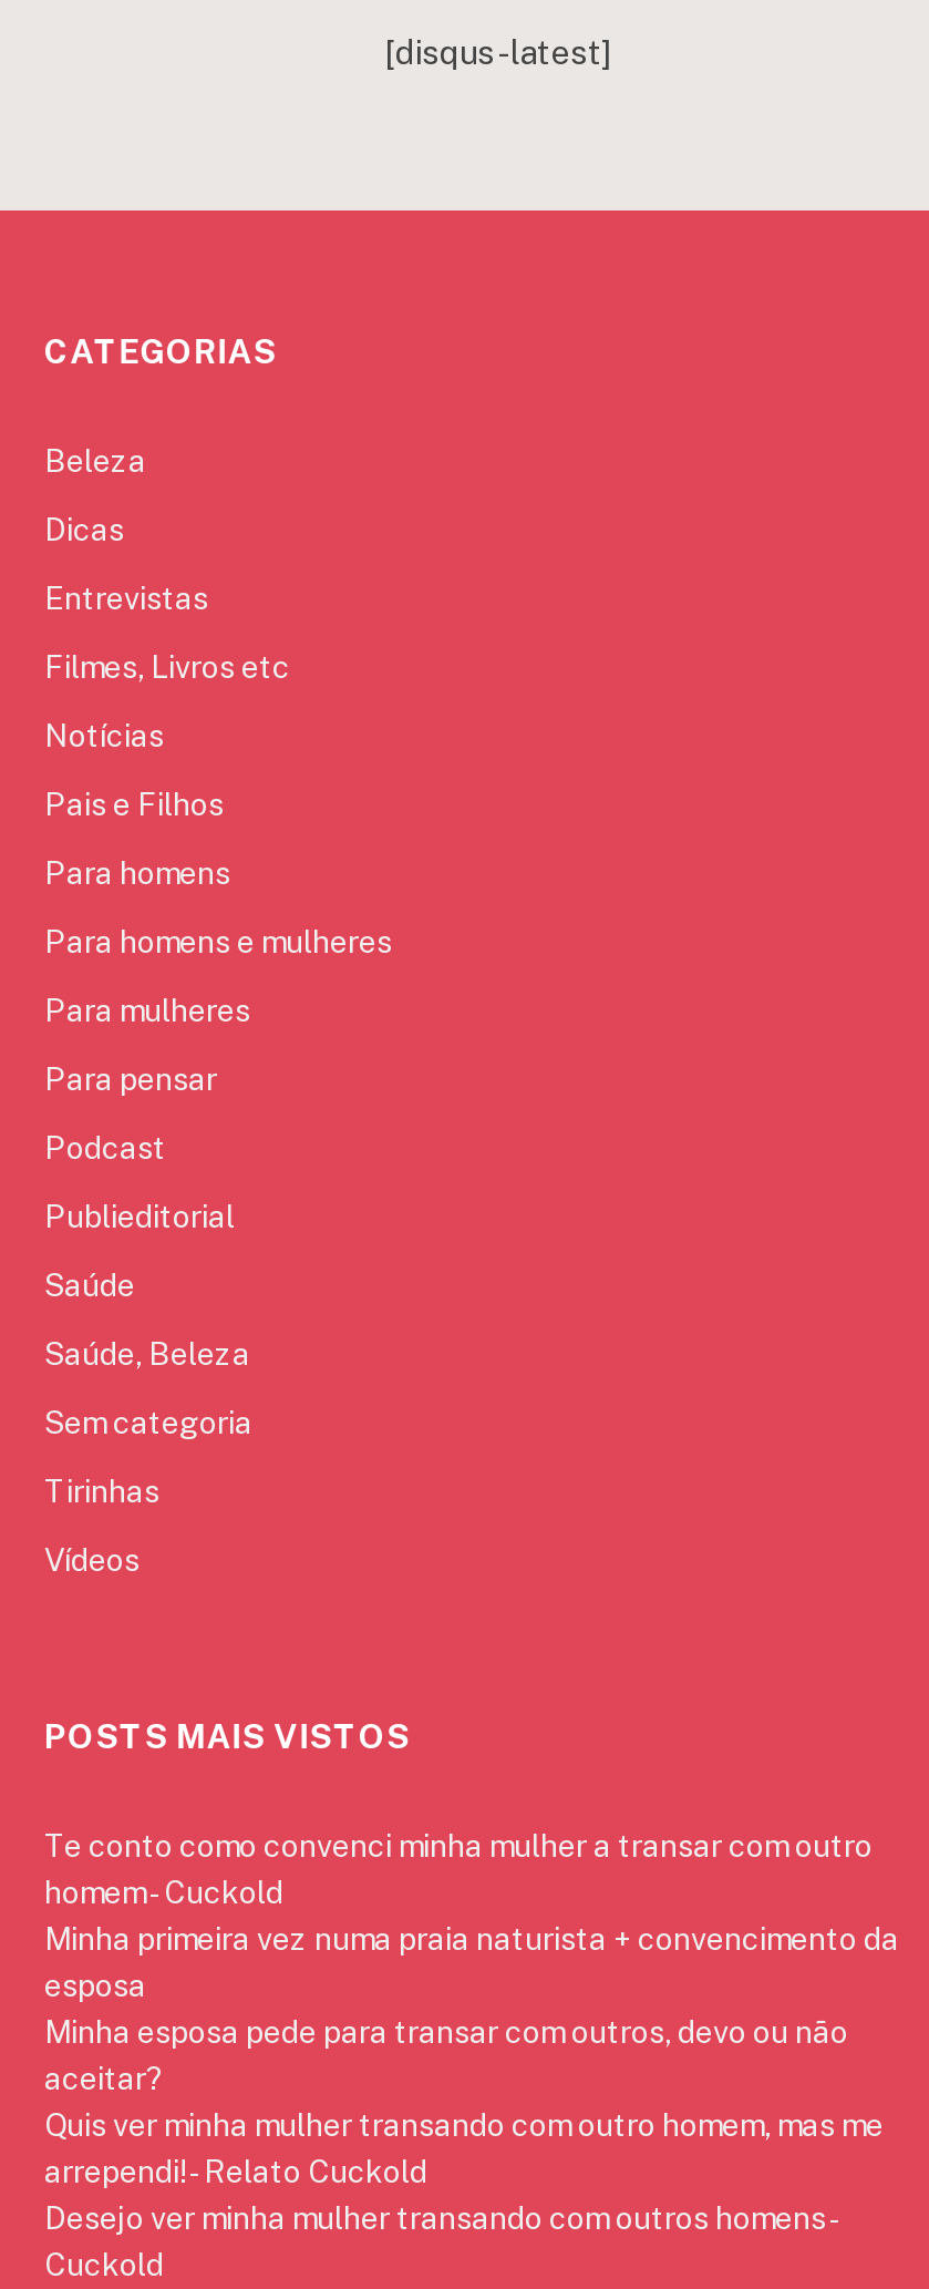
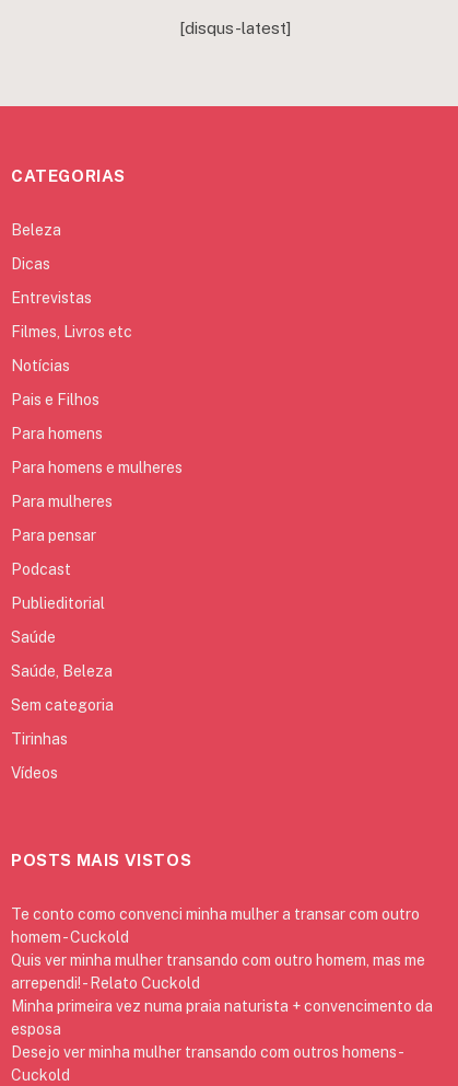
moved [44,1922,899,2004] -> [11,997,433,1037]: Minha primeira vez numa praia naturista + convencimento da | esposa
[44,2015,848,2097] Minha esposa pede para transar com outros, devo ou não | aceitar? -> none
moved [44,2108,884,2190] -> [11,951,425,991]: Quis ver minha mulher transando com outro homem, mas me | arrependi! - Relato Cuckold

